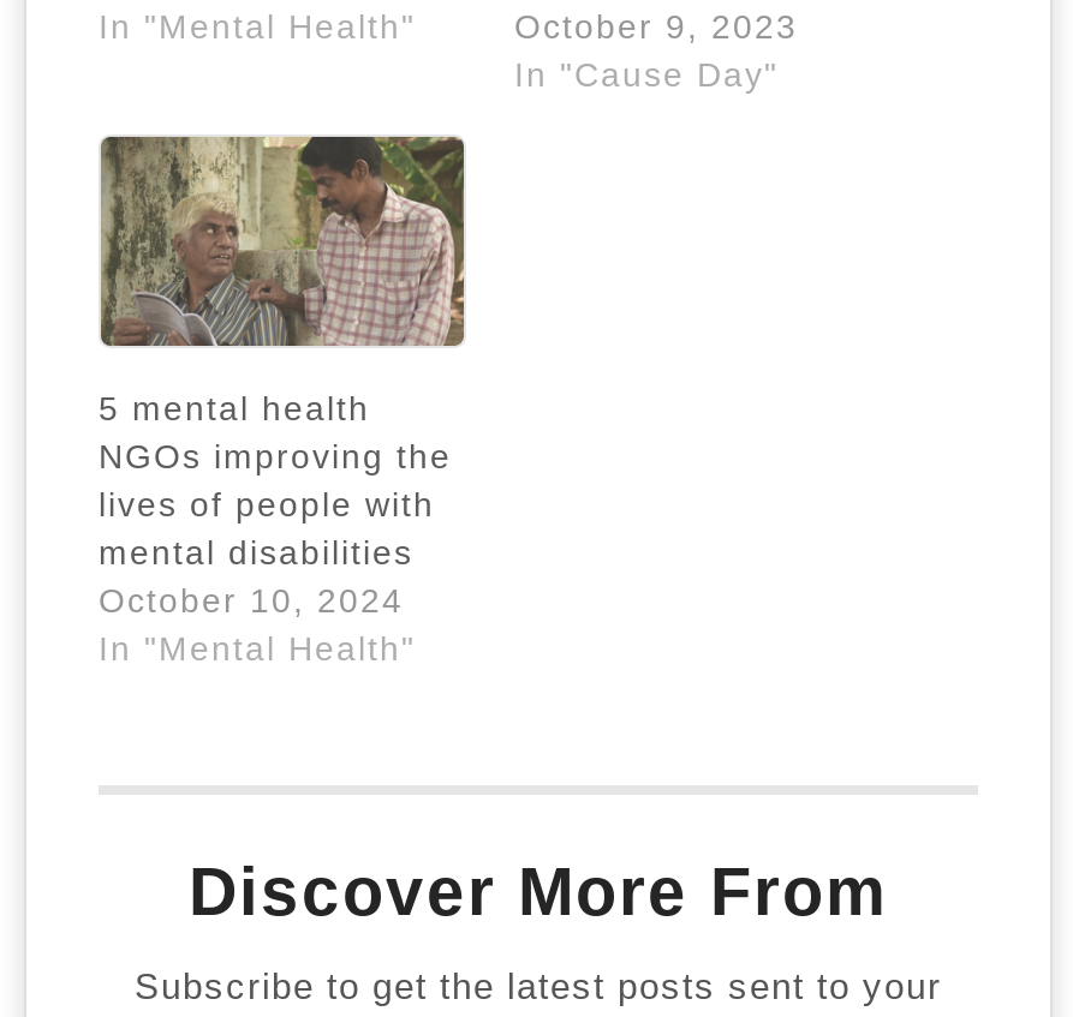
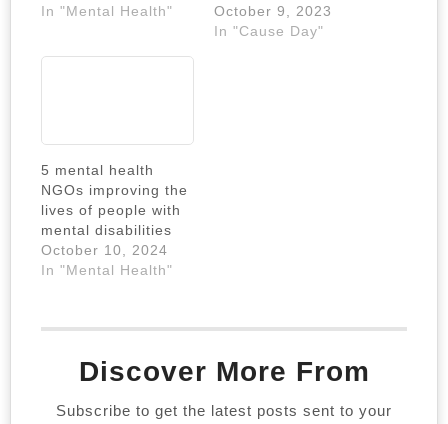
[99,134,466,348] [image] -> none

